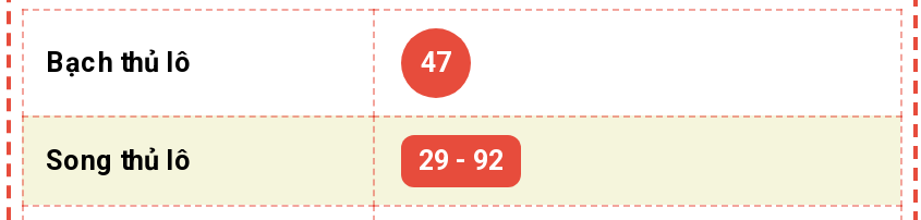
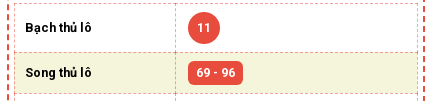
[421,45,451,77] 47 -> [197,20,211,35] 11
[419,143,504,175] 29 - 92 -> [196,65,235,80] 69 - 96

